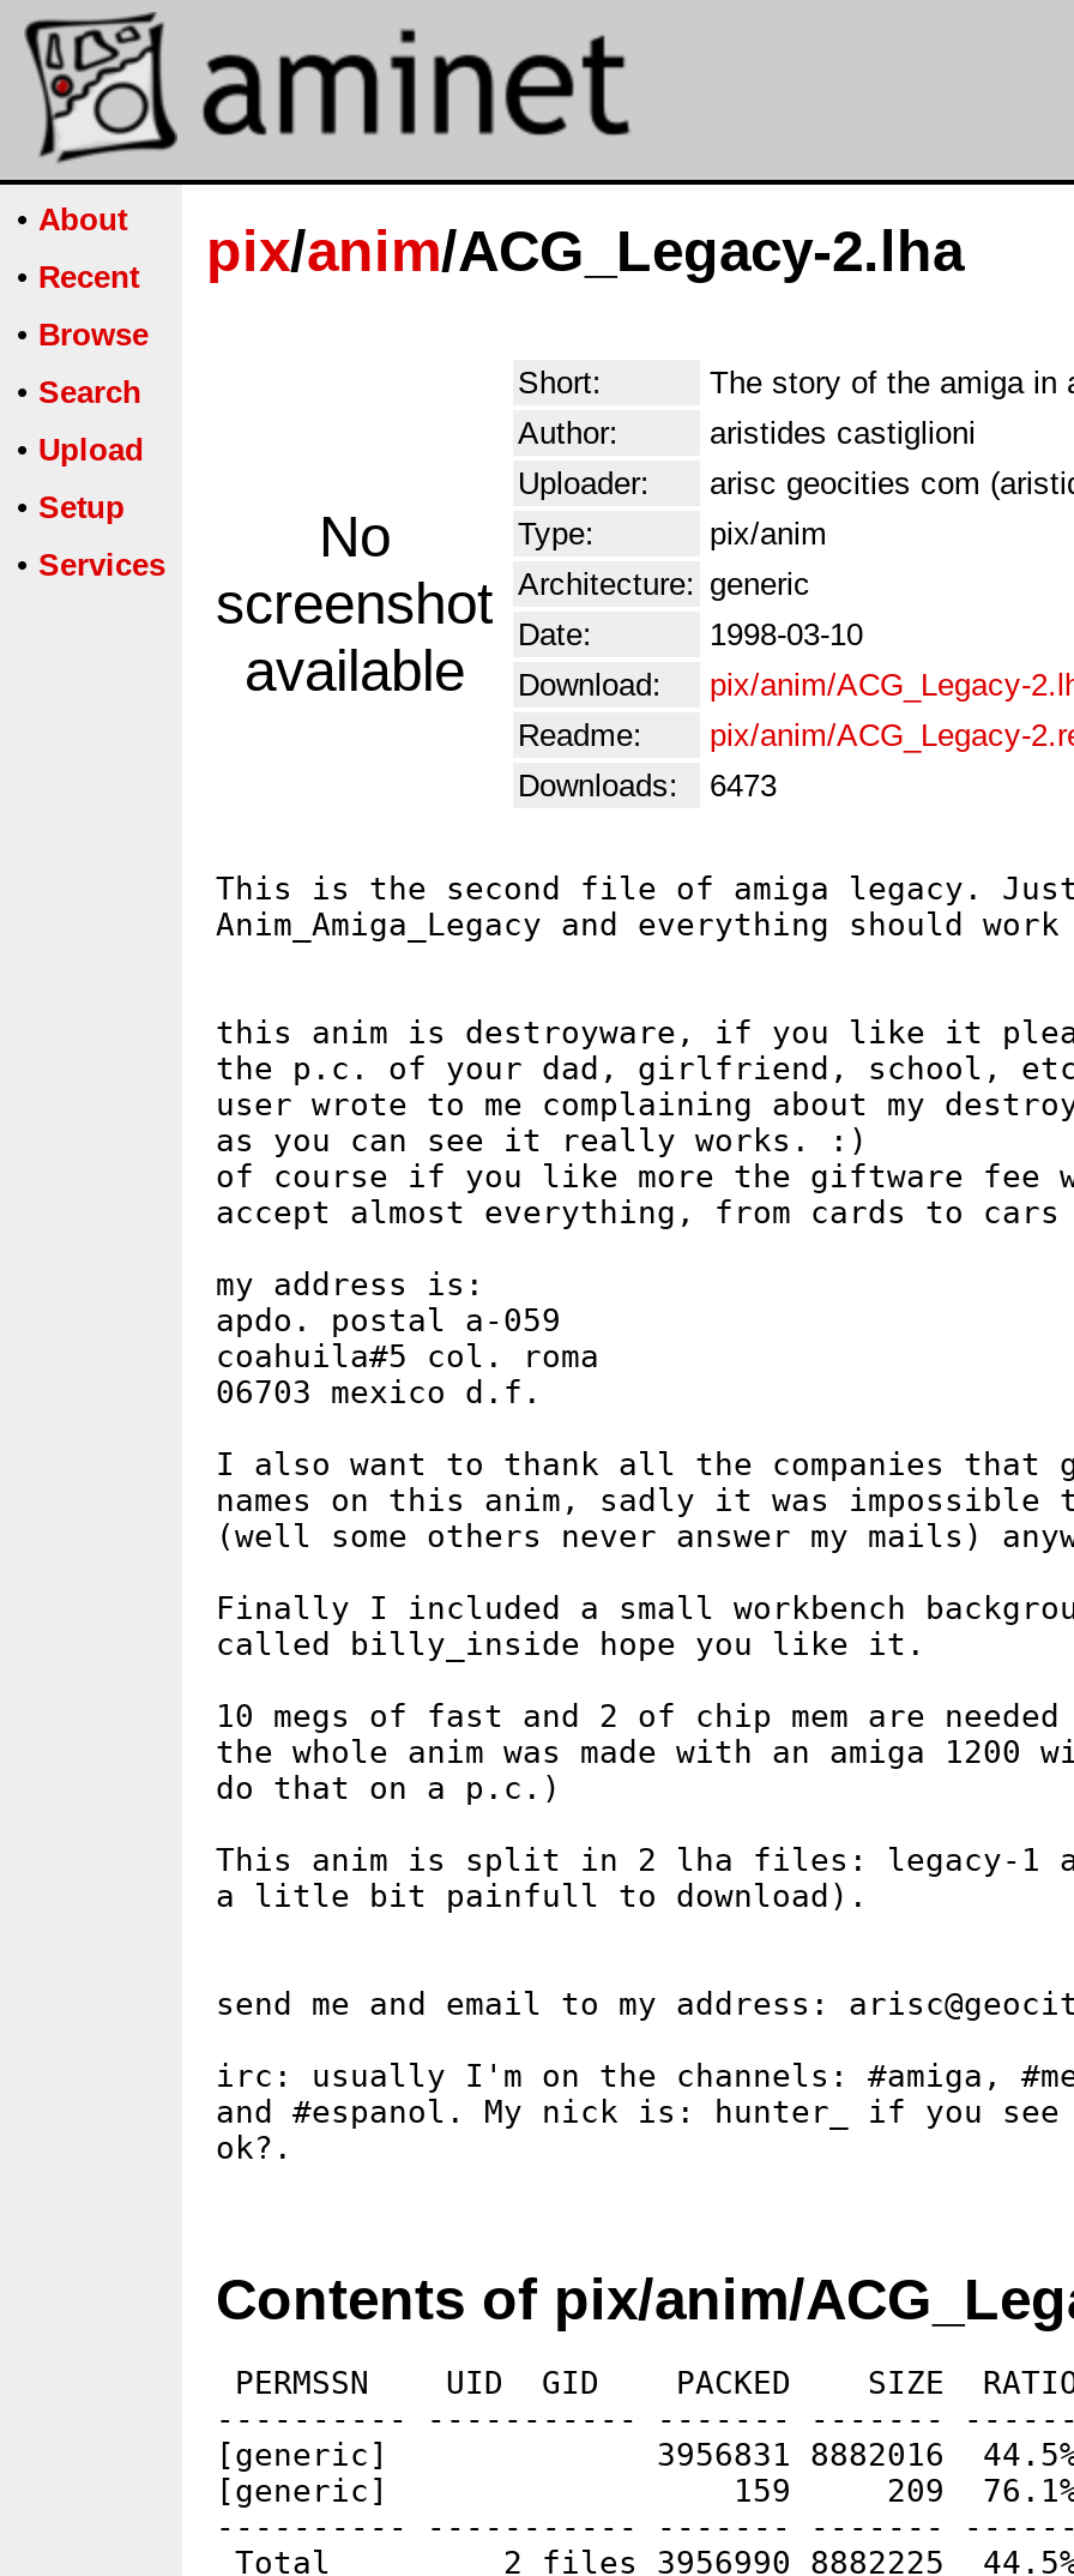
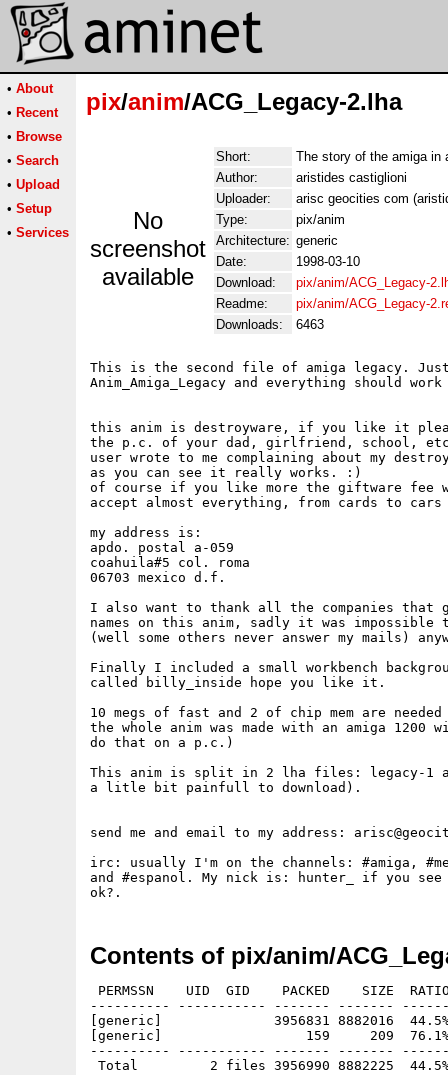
[518,768,777,804] Downloads: 6473 -> [216,317,324,332] Downloads: 6463

